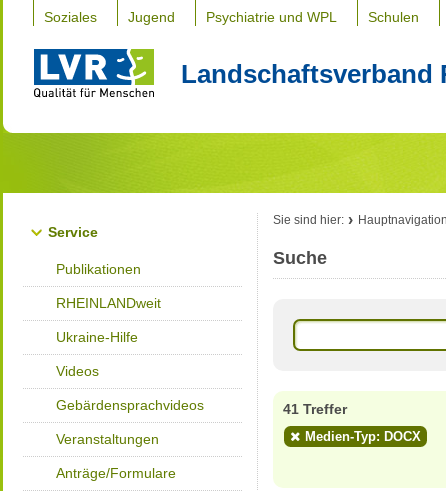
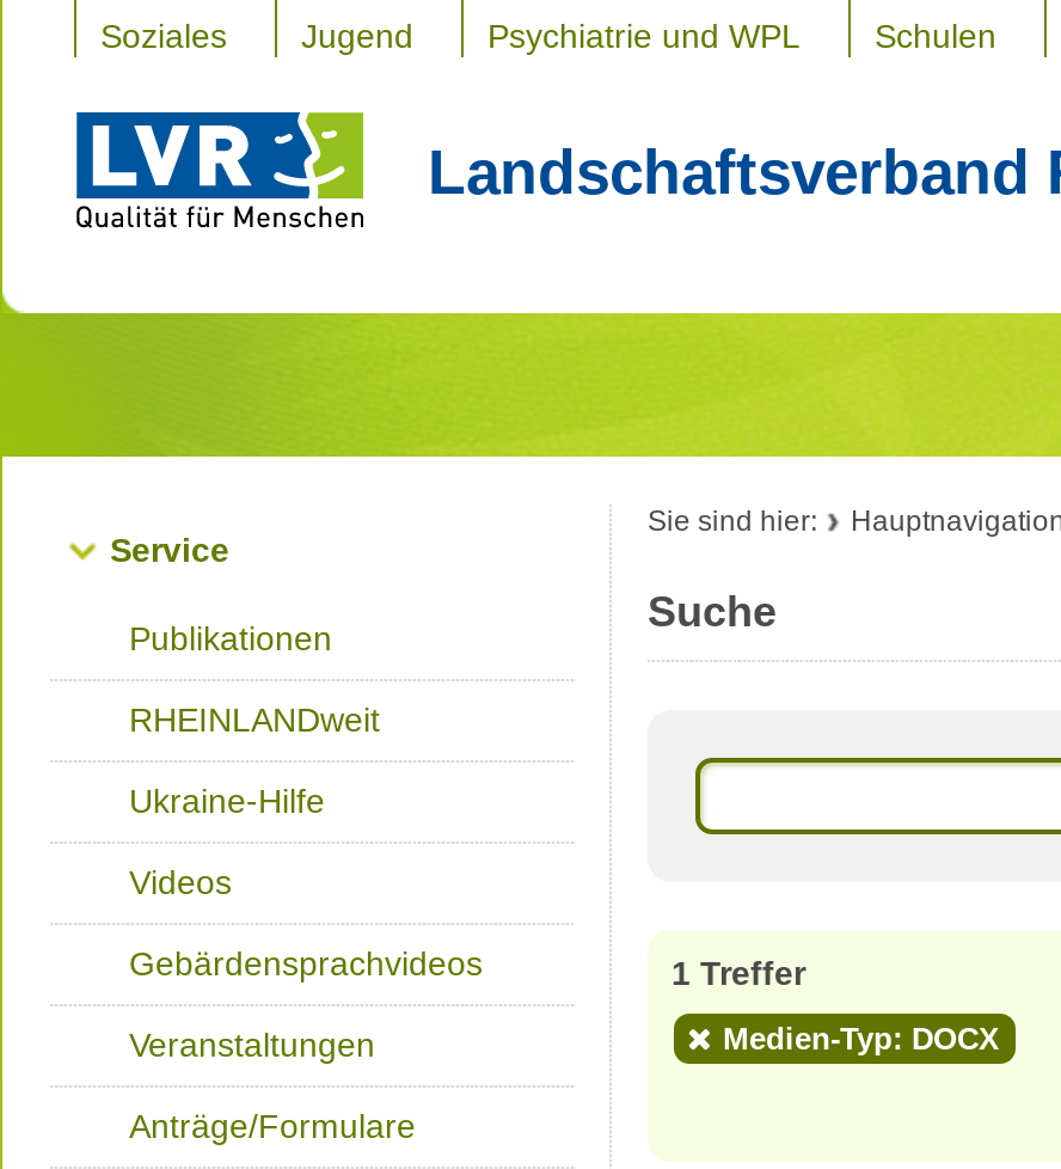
[283,401,347,417] 41 Treffer -> [671,954,805,992] 1 Treffer

